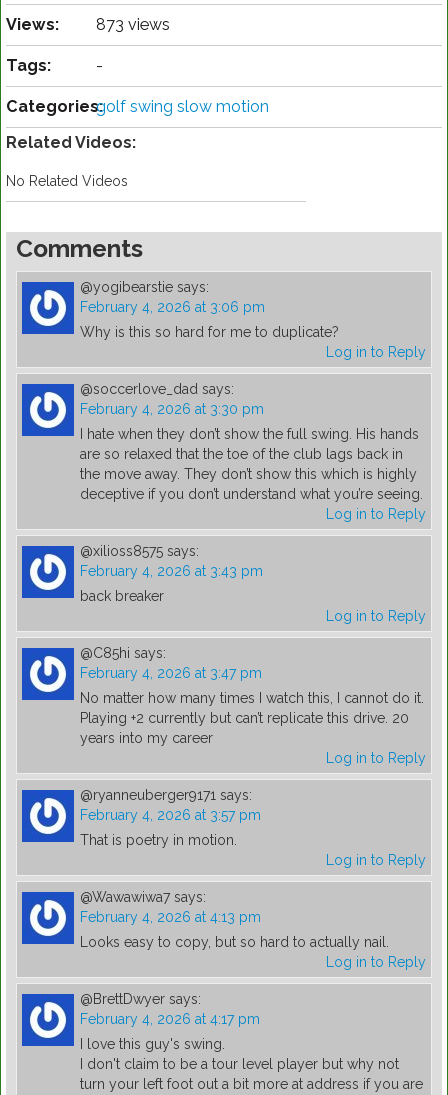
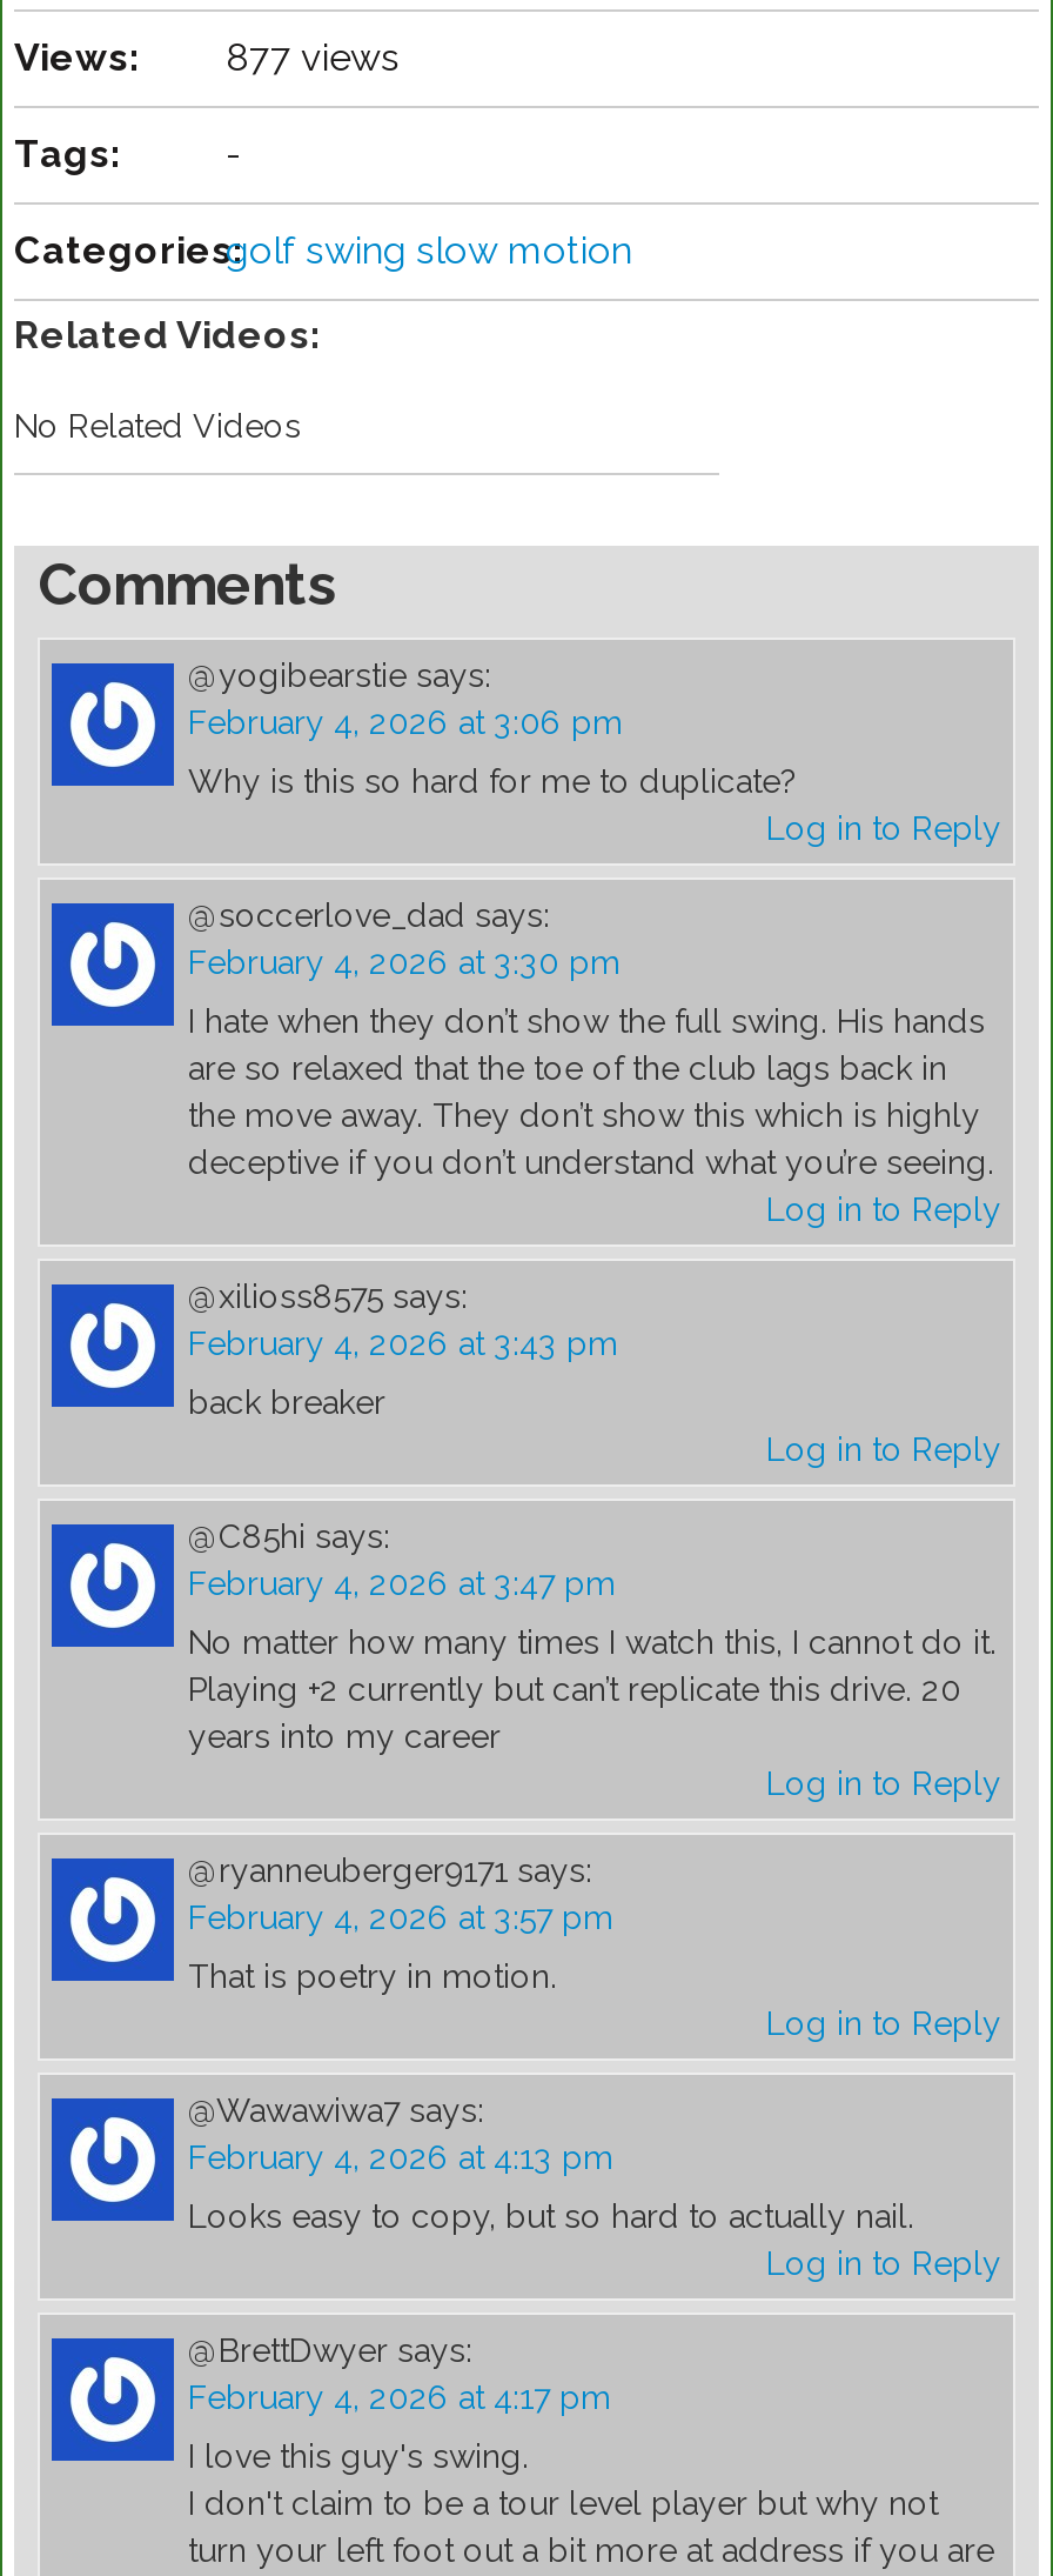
[6,14,170,33] Views: 873 views -> [14,34,400,79] Views: 877 views

